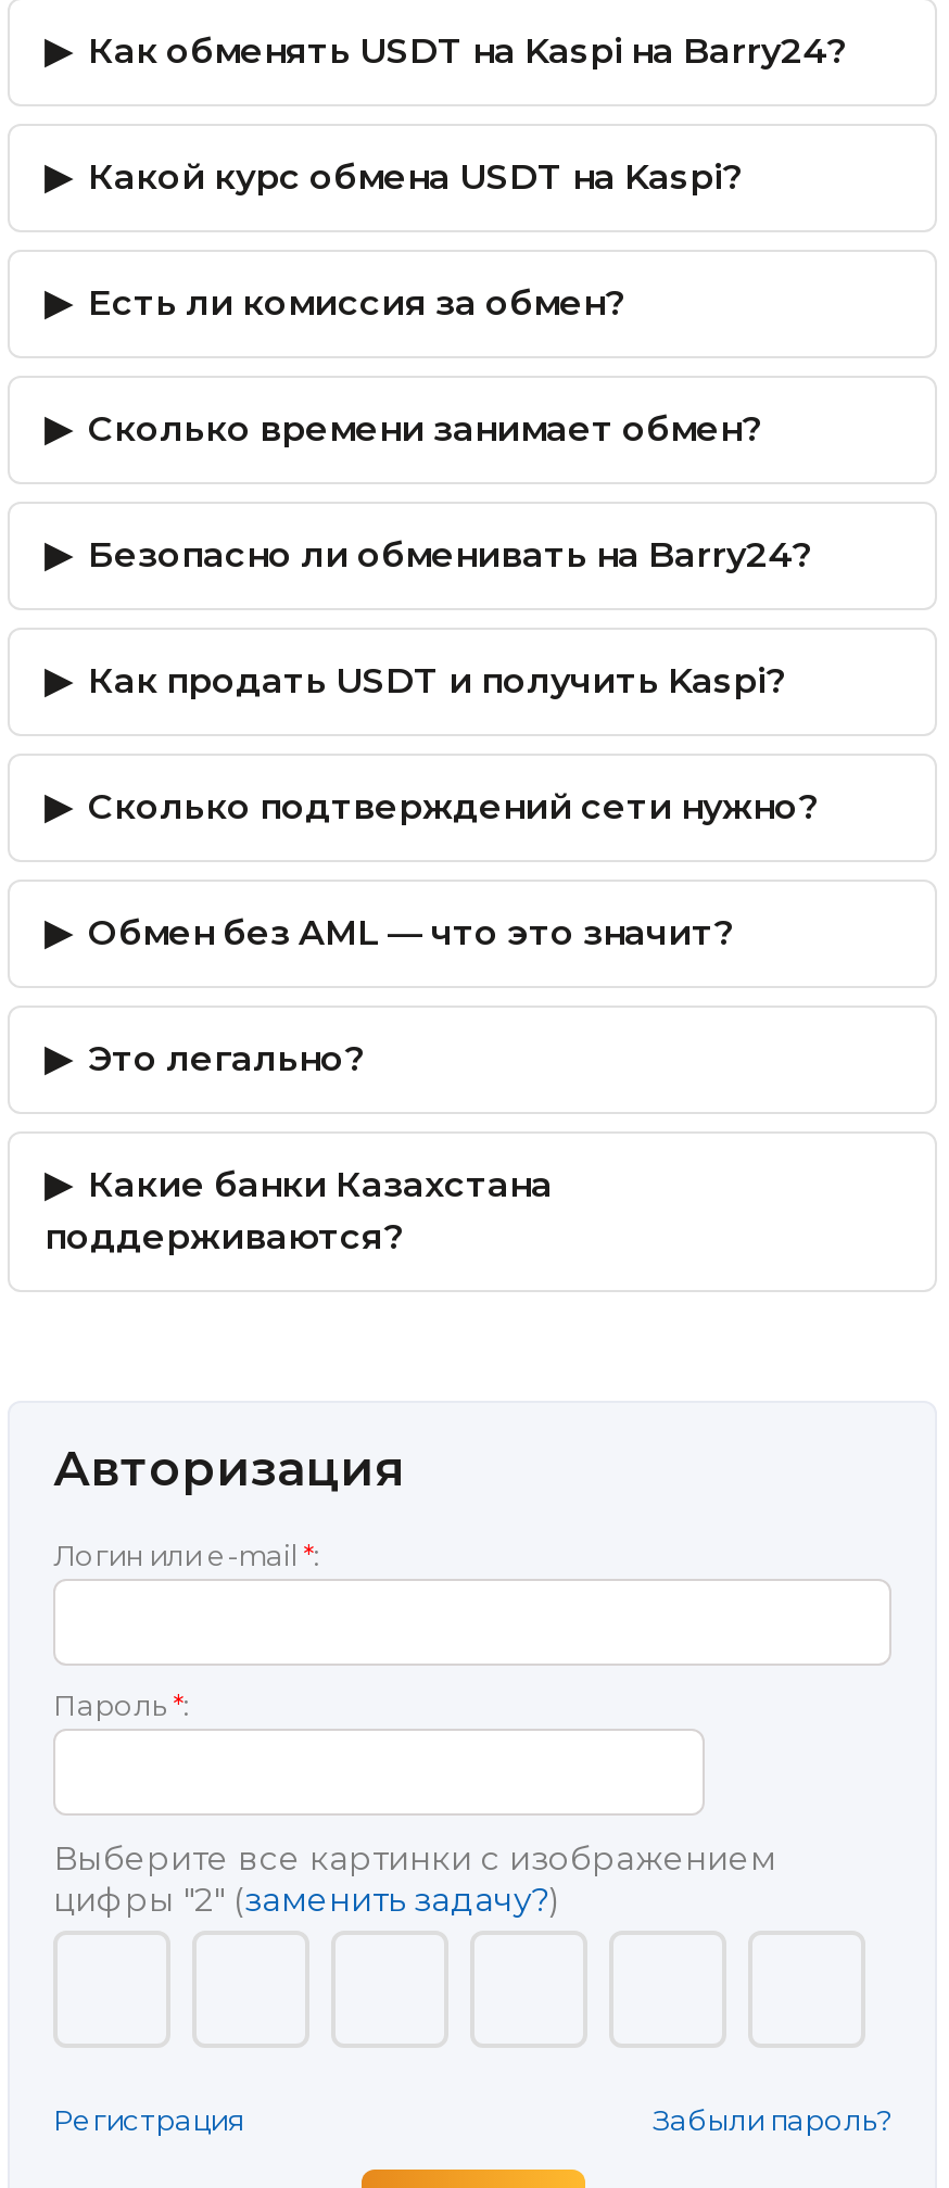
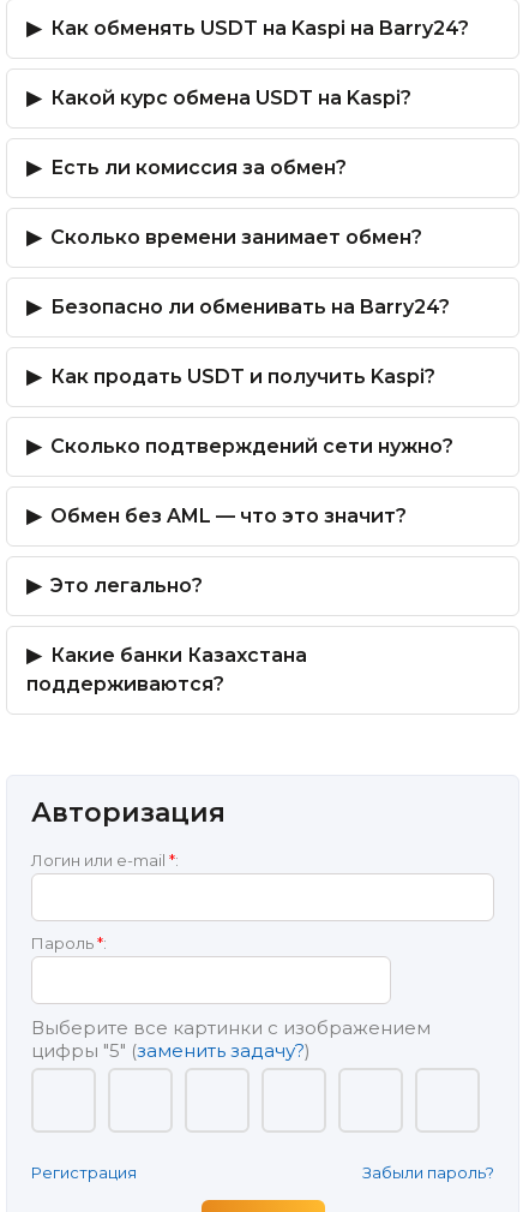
[53,1879,559,1920] цифры "2" (заменить задачу?) -> [31,1039,311,1062] цифры "5" (заменить задачу?)

